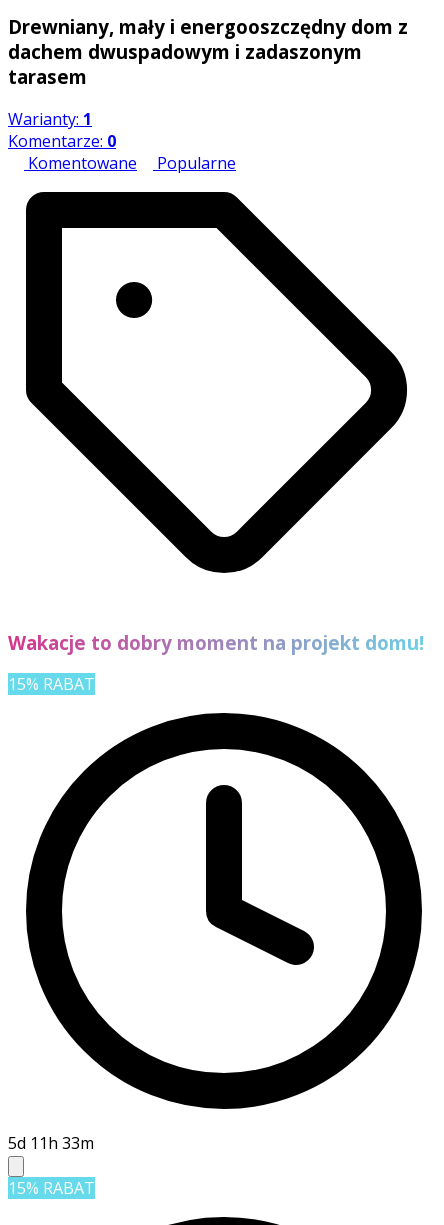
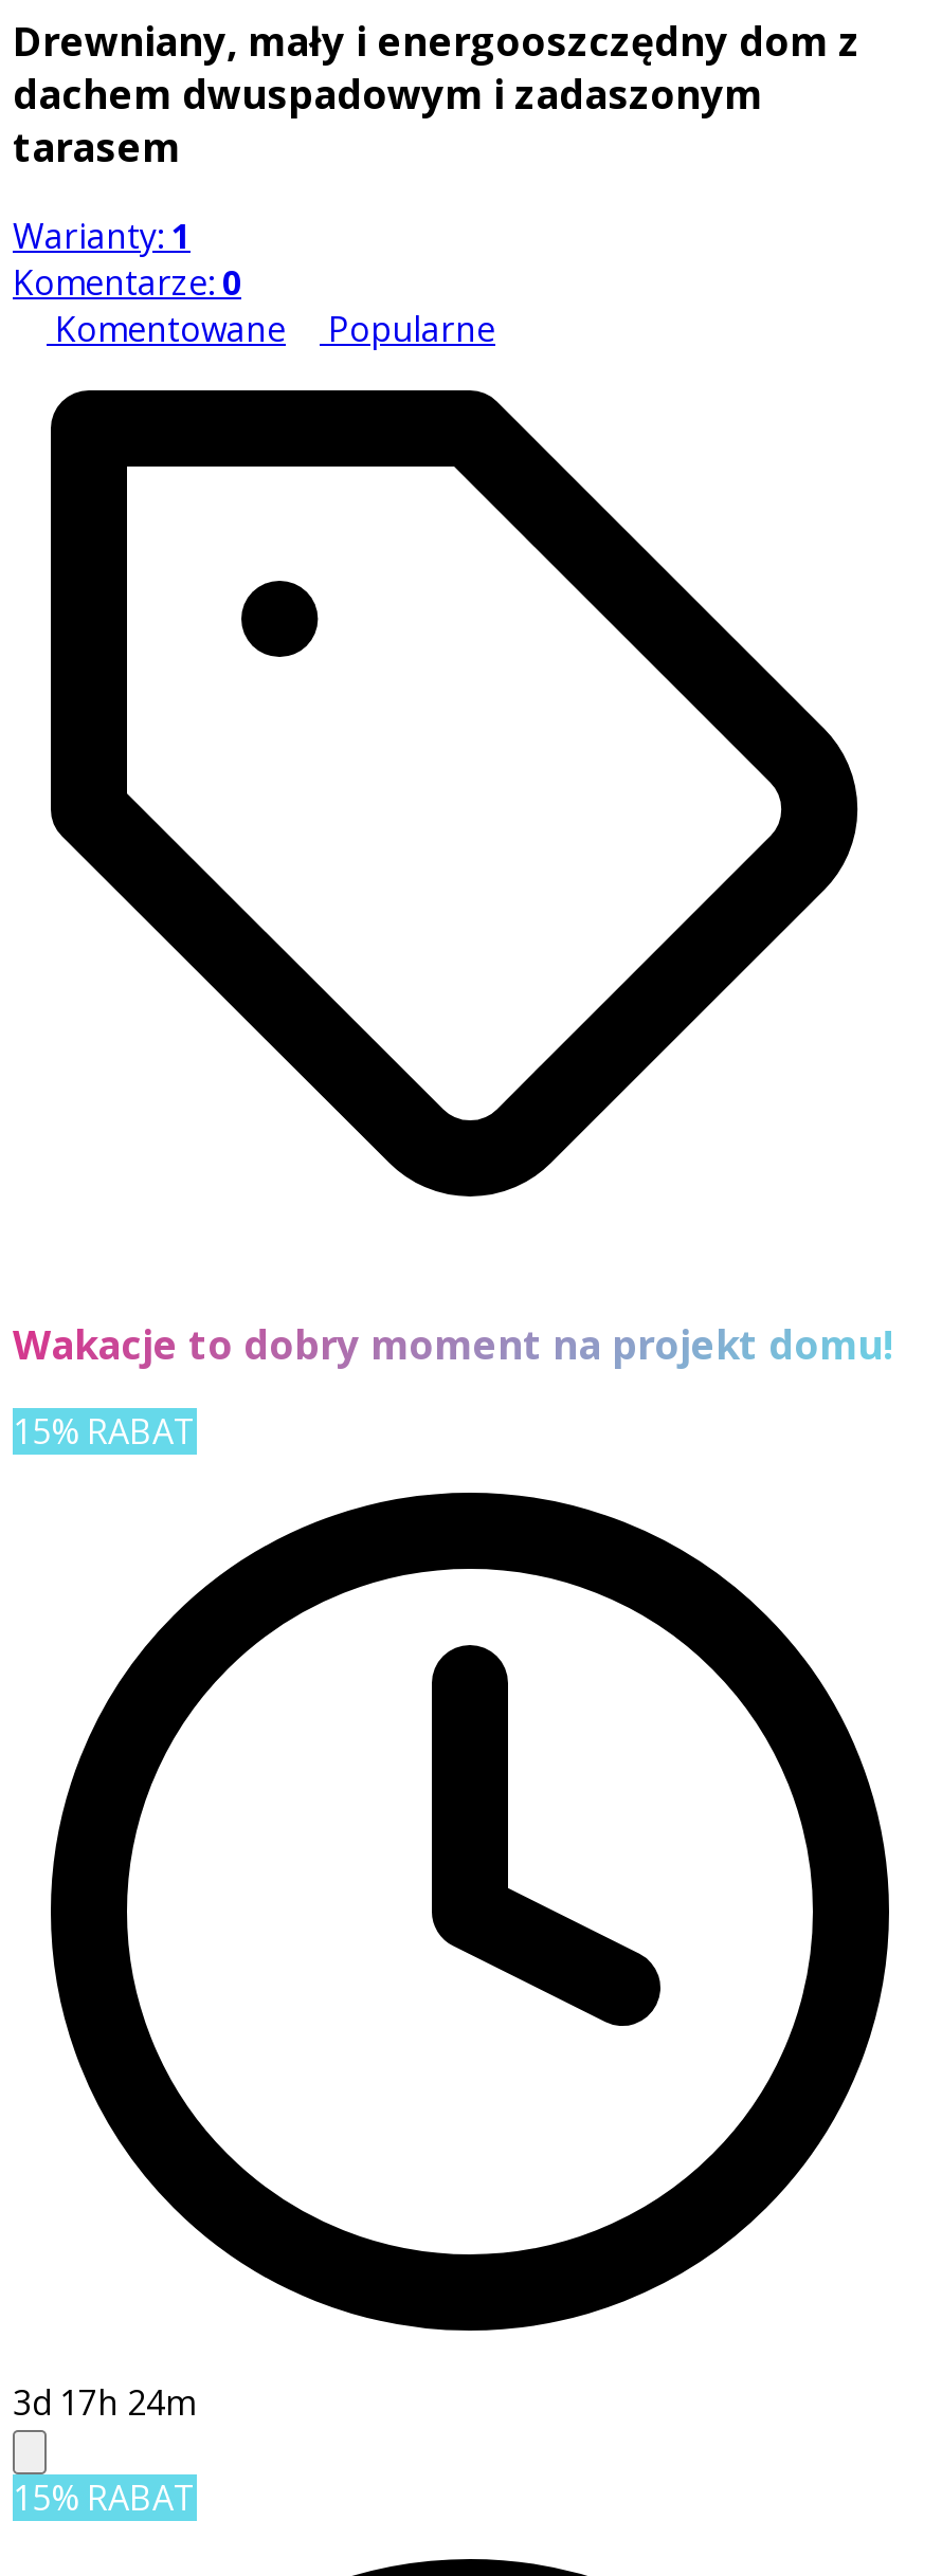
[8,1132,94,1154] 5d 11h 33m -> [13,2380,195,2427] 3d 17h 24m

